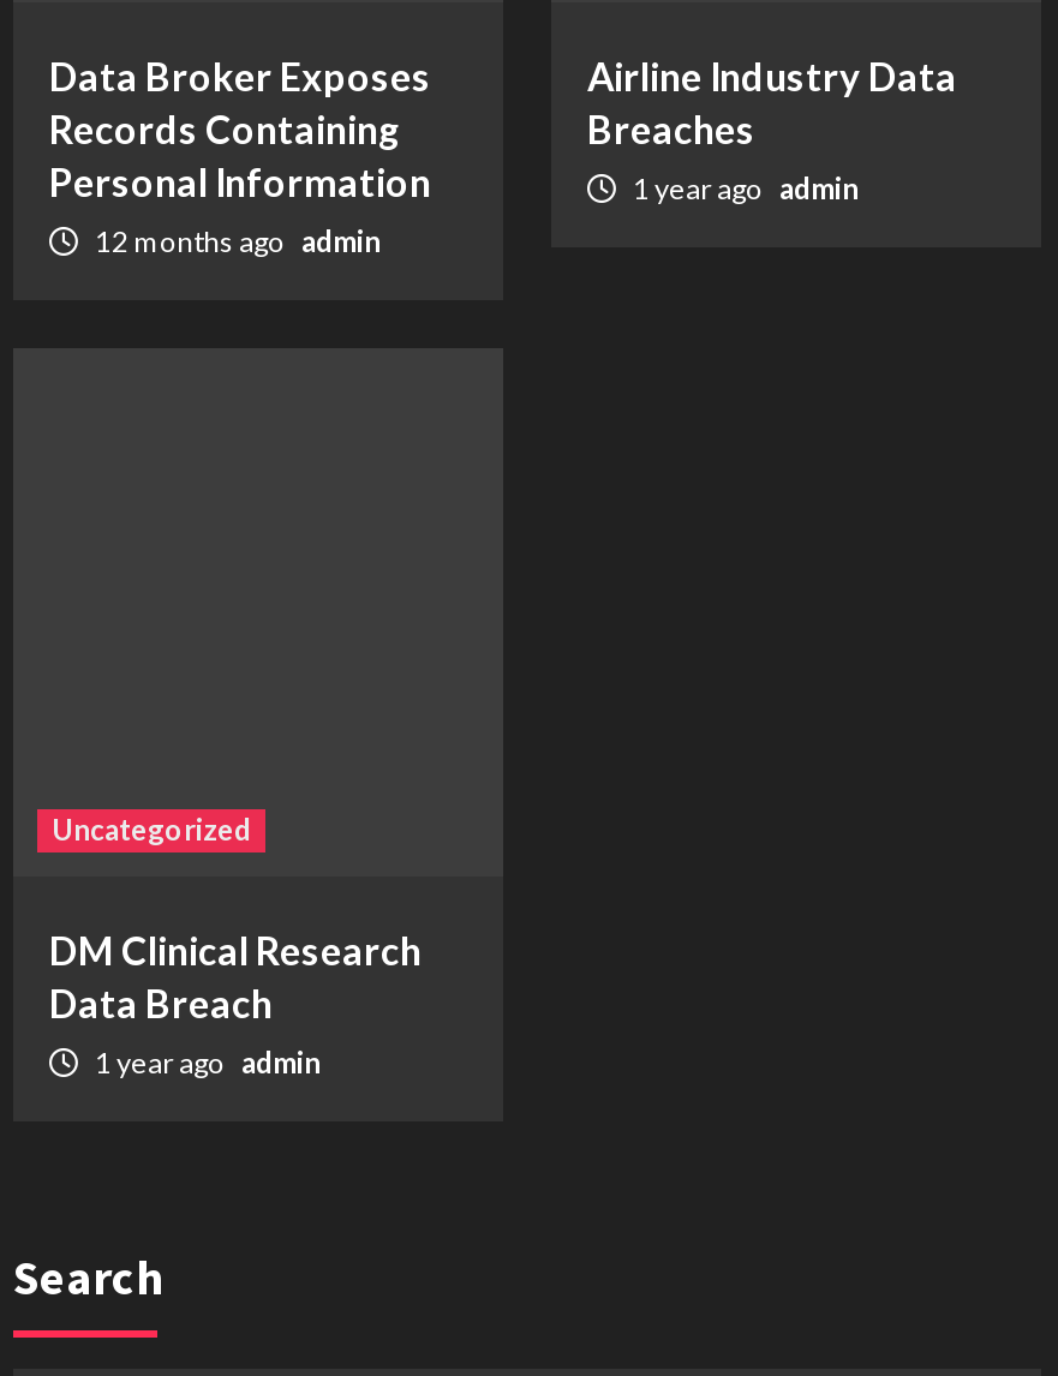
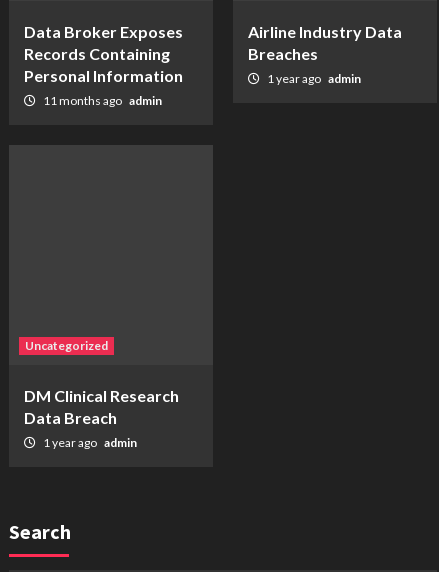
[95,223,381,259] 12 months ago admin -> [43,93,162,108] 11 months ago admin

